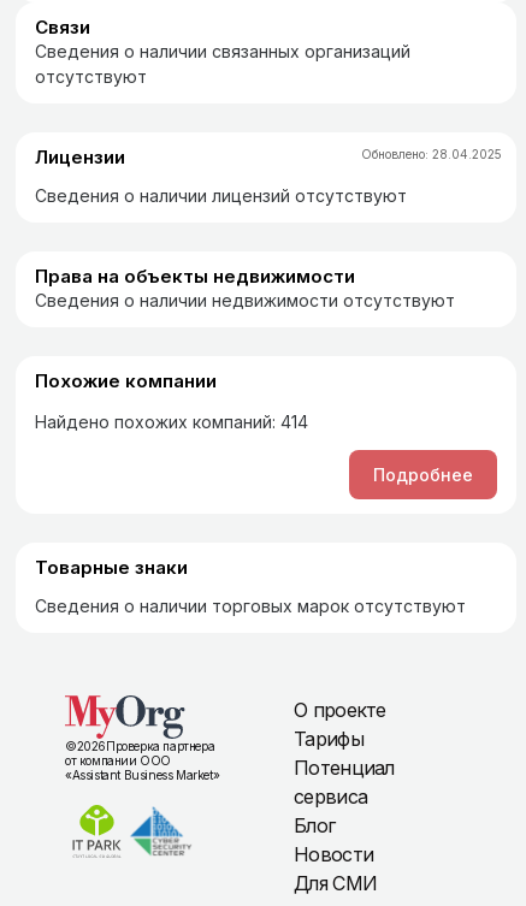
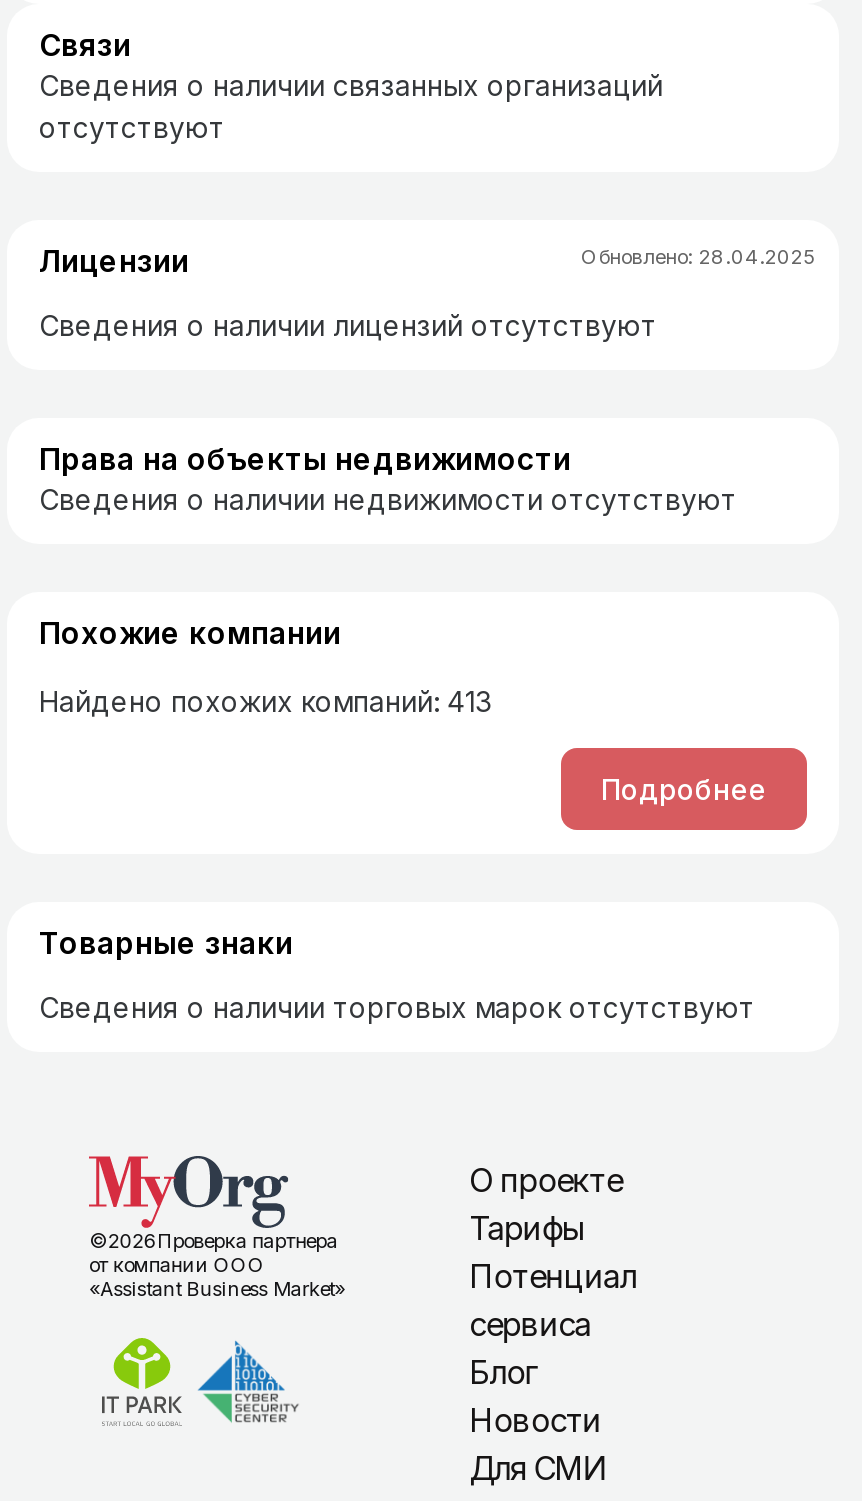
[35,412,308,432] Найдено похожих компаний: 414 -> [39,684,491,718] Найдено похожих компаний: 413

